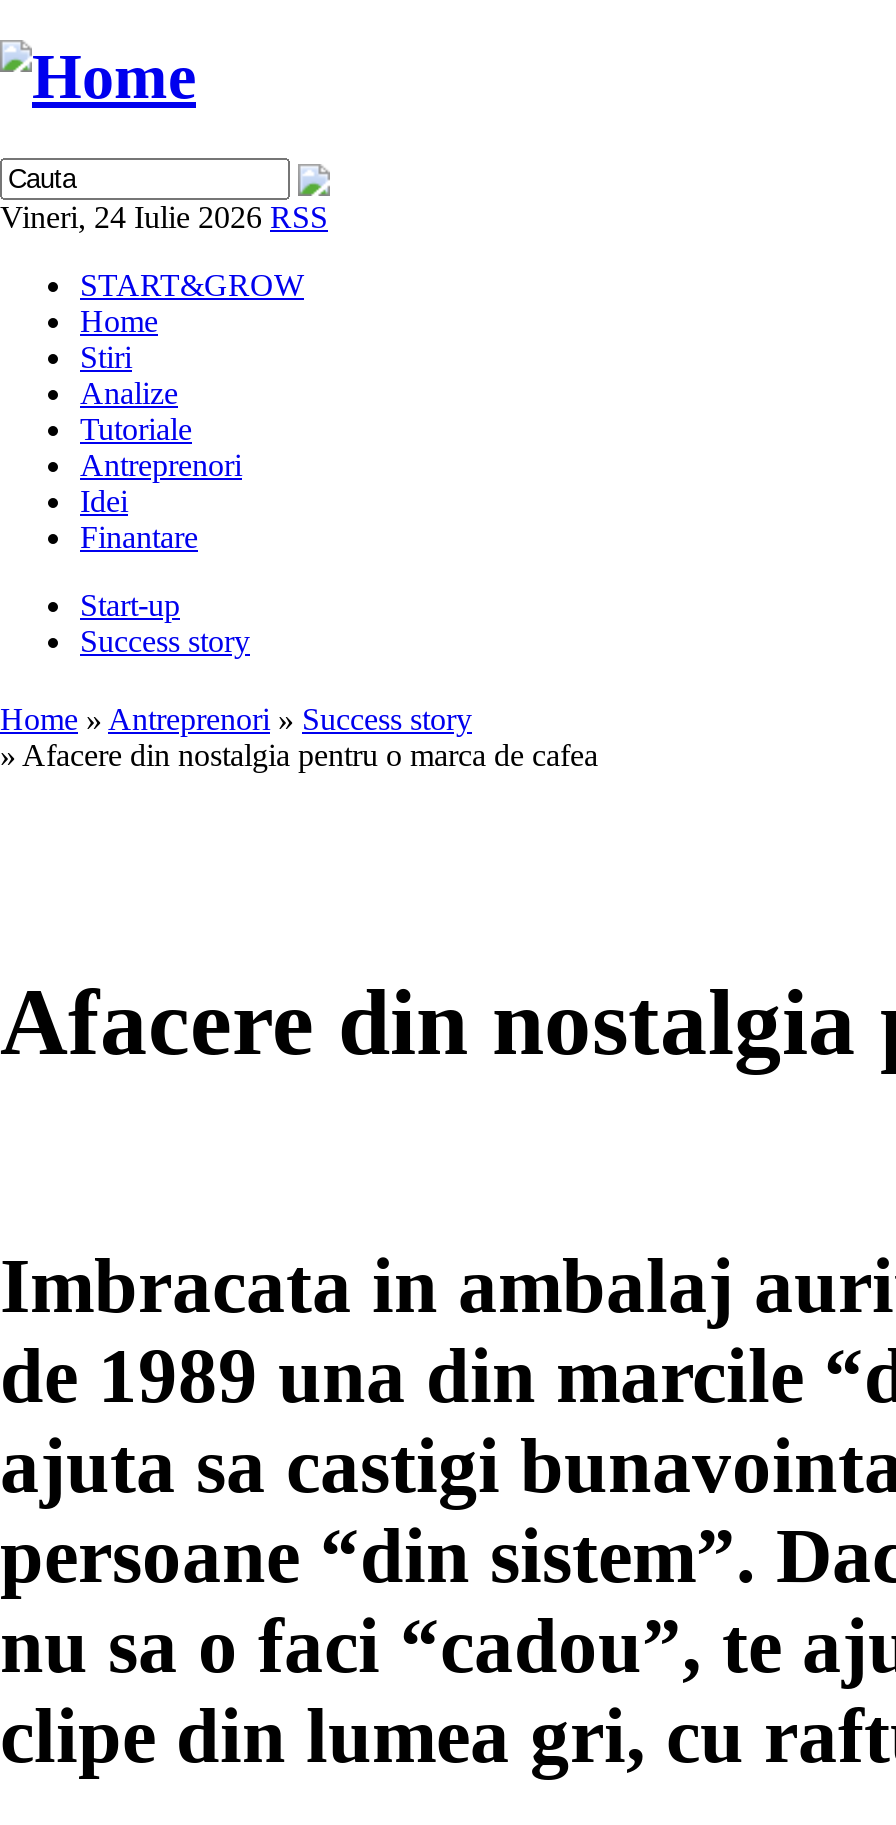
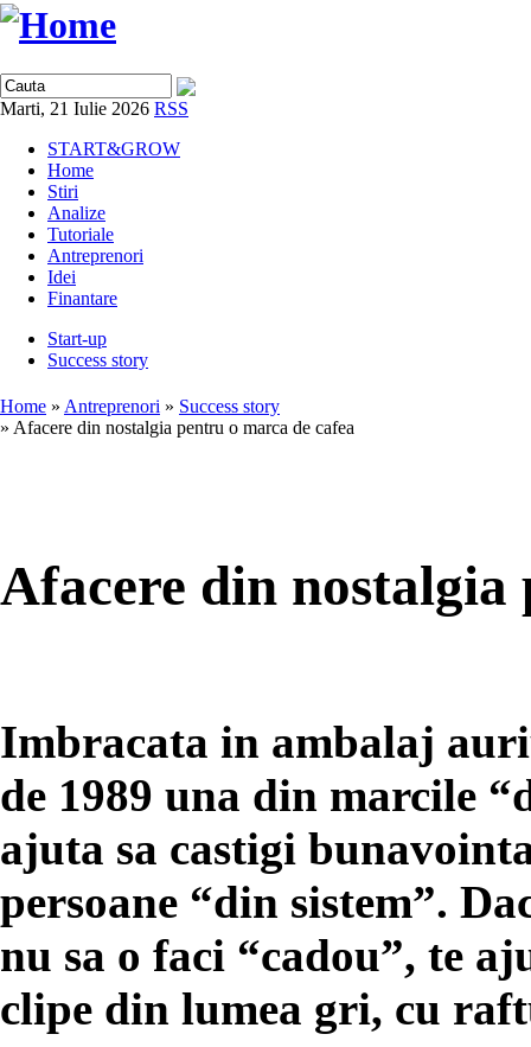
[0,200,328,234] Vineri, 24 Iulie 2026RSS -> [0,98,188,118] Marti, 21 Iulie 2026RSS

